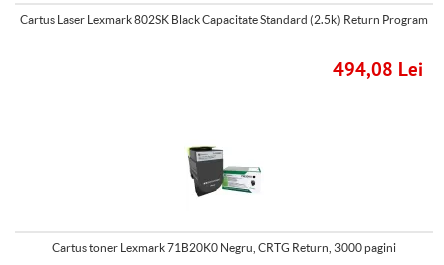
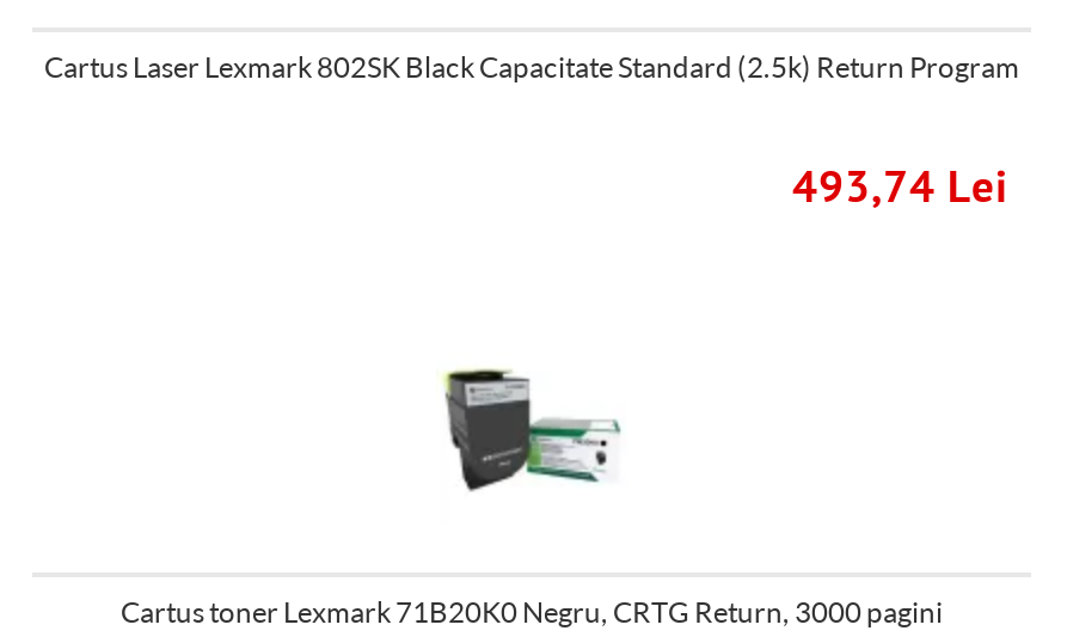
[333,60,423,81] 494,08 Lei -> [792,164,1007,214] 493,74 Lei

